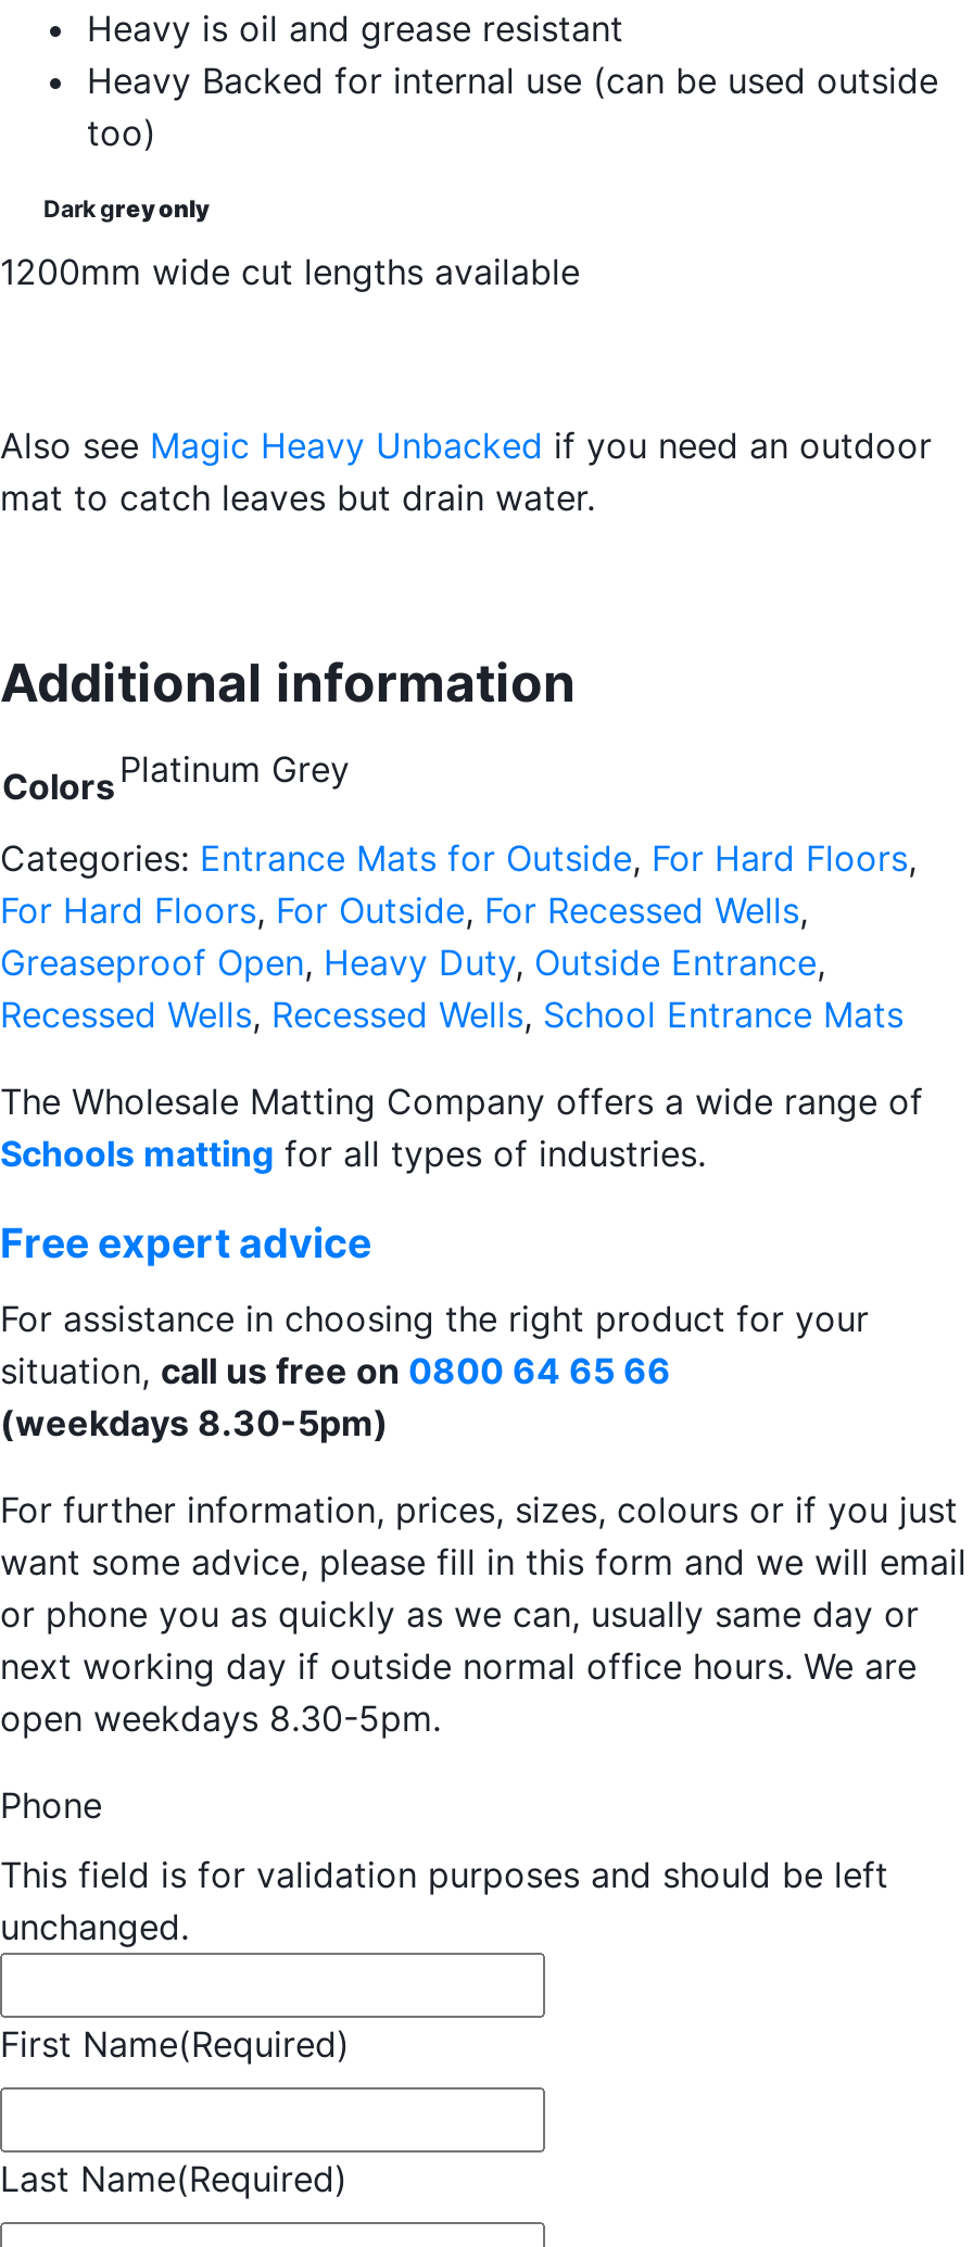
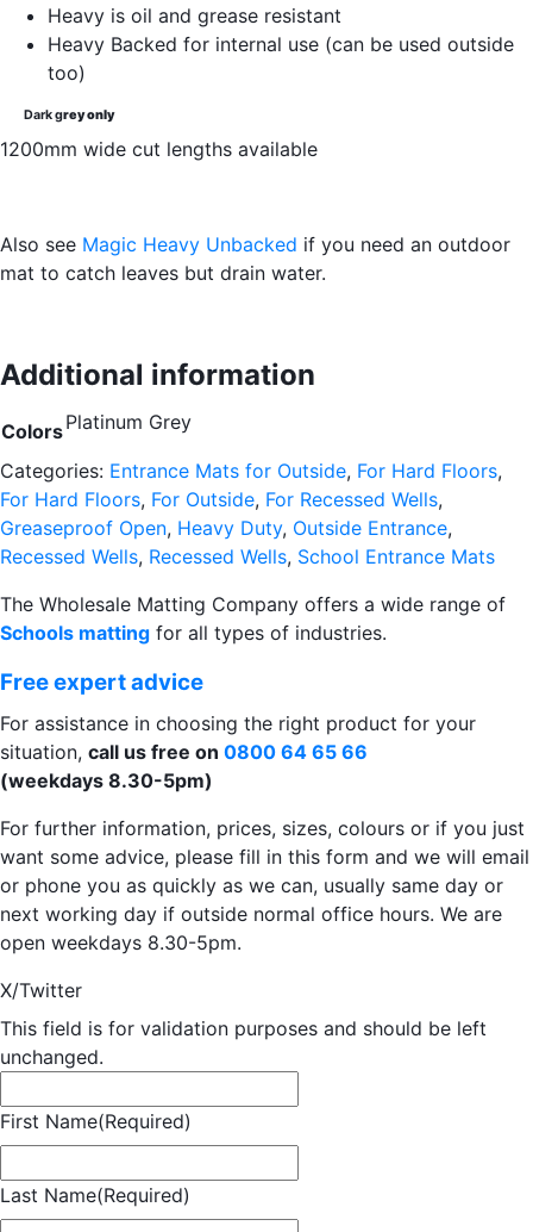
[0,1783,102,1826] Phone -> [0,978,82,1002] X/Twitter

